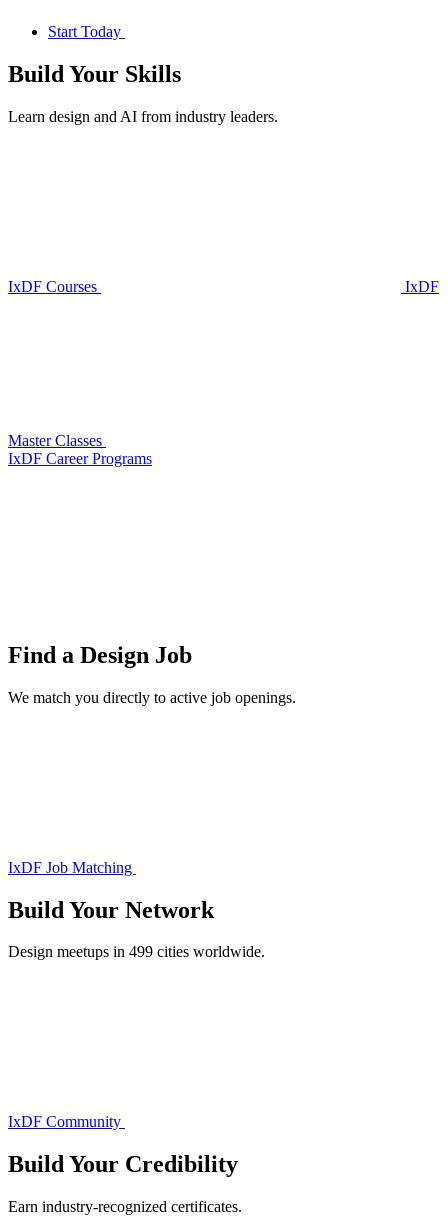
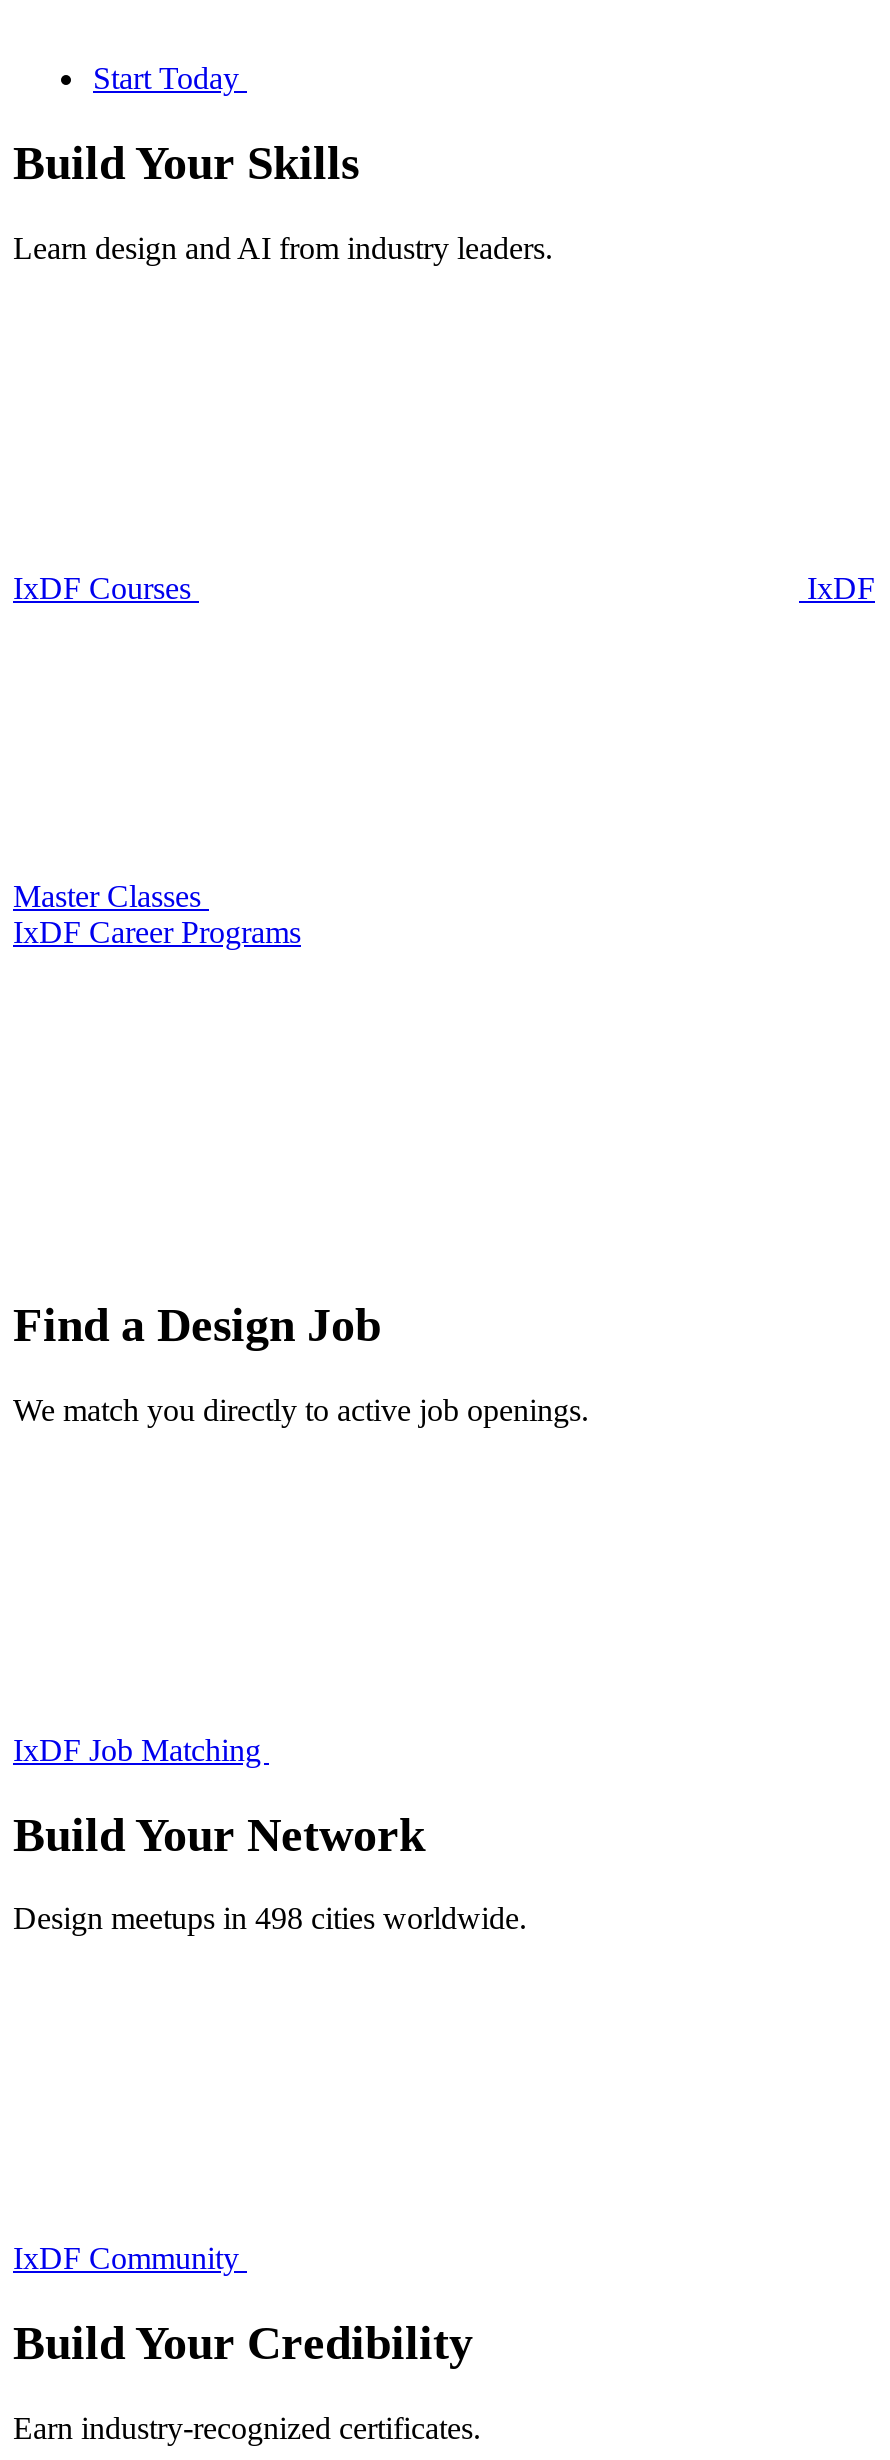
[8,943,265,960] Design meetups in 499 cities worldwide. -> [13,1902,527,1936] Design meetups in 498 cities worldwide.

